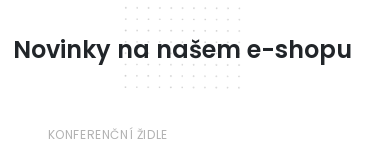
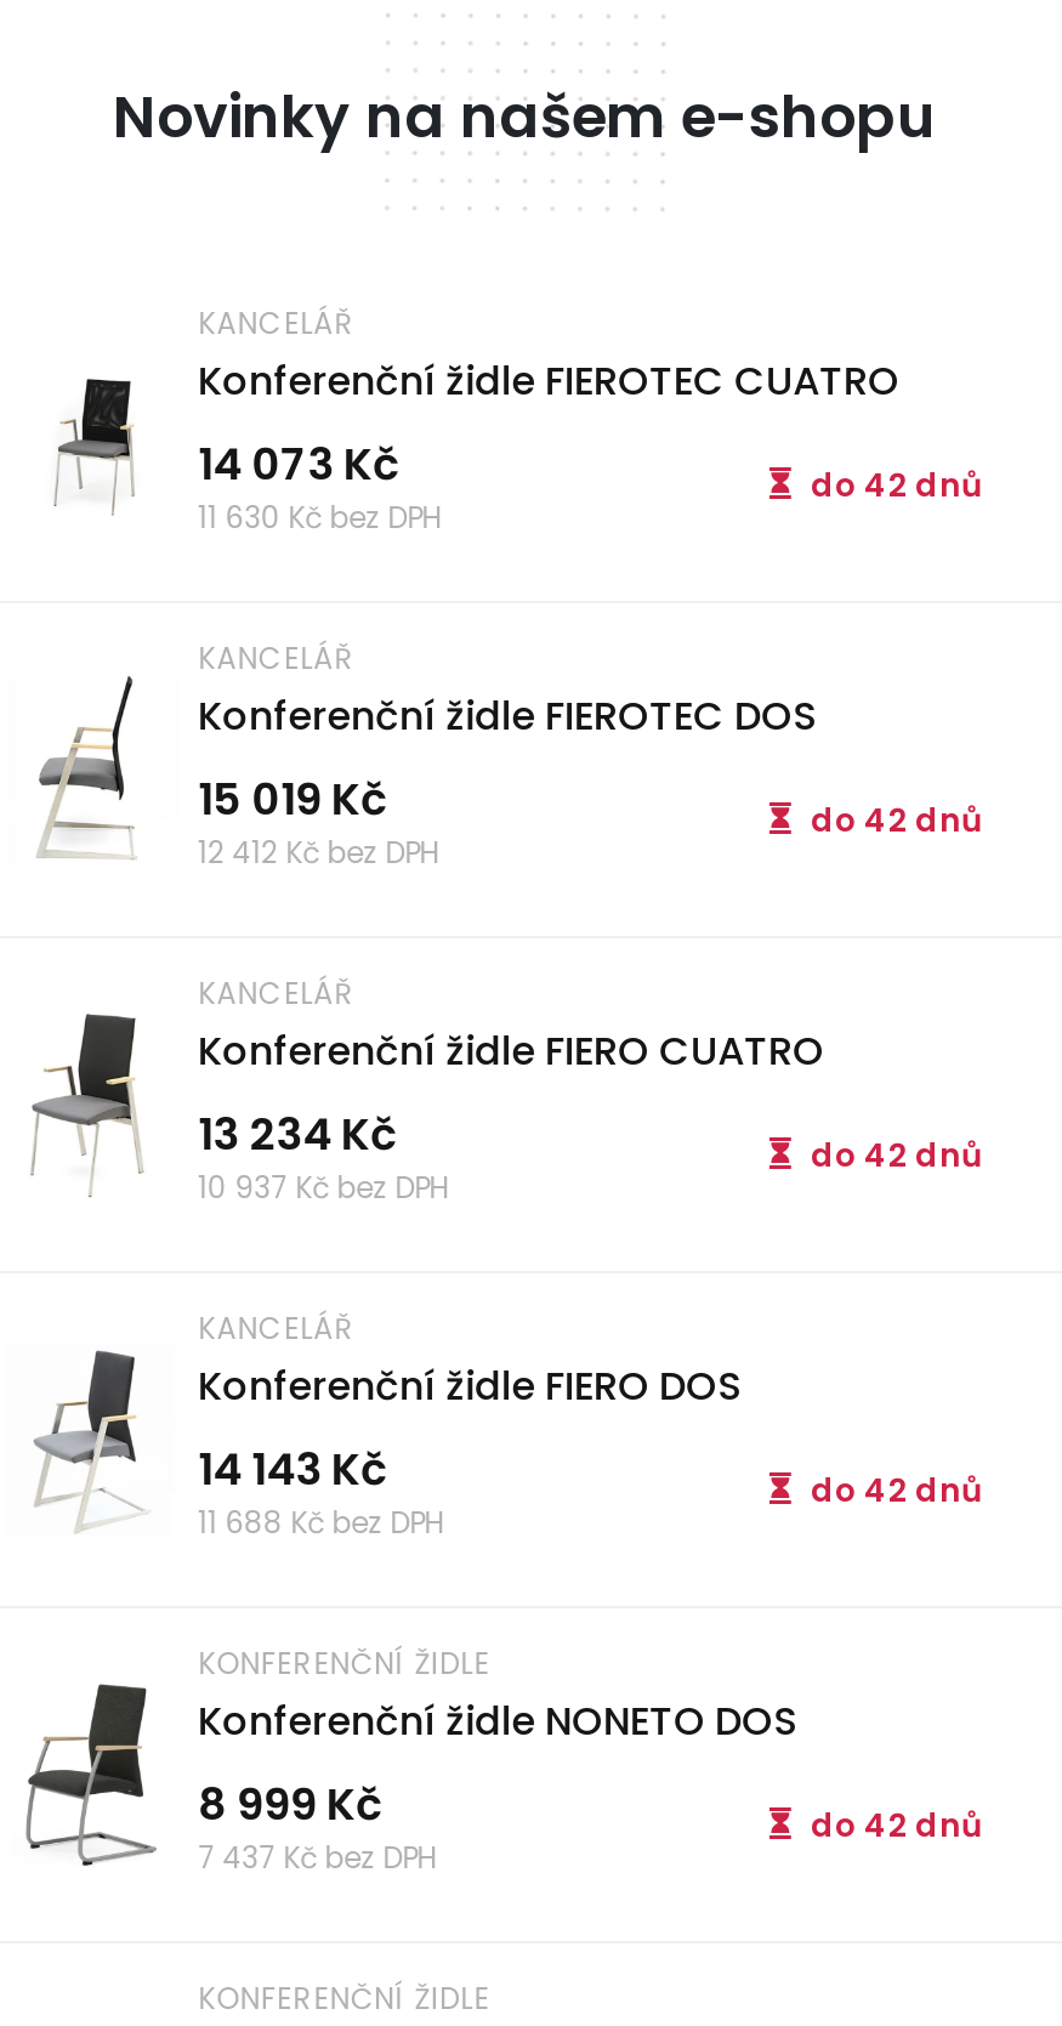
none -> [24,1643,798,1879] [image] | KONFERENČNÍ ŽIDLE | Konferenční židle NONETO DOS | 8 999 Kč | 7 437 Kč bez DPH
none -> [29,973,824,1209] [image] | KANCELÁŘ | Konferenční židle FIERO CUATRO | 13 234 Kč | 10 937 Kč bez DPH
none -> [32,1308,742,1544] [image] | KANCELÁŘ | Konferenční židle FIERO DOS | 14 143 Kč | 11 688 Kč bez DPH
none -> [36,638,817,874] [image] | KANCELÁŘ | Konferenční židle FIEROTEC DOS | 15 019 Kč | 12 412 Kč bez DPH
none -> [53,303,900,538] [image] | KANCELÁŘ | Konferenční židle FIEROTEC CUATRO | 14 073 Kč | 11 630 Kč bez DPH
none -> [803,462,983,508] do 42 dnů
none -> [803,797,983,843] do 42 dnů
none -> [803,1132,983,1178] do 42 dnů
none -> [803,1467,983,1513] do 42 dnů
none -> [803,1802,983,1848] do 42 dnů

